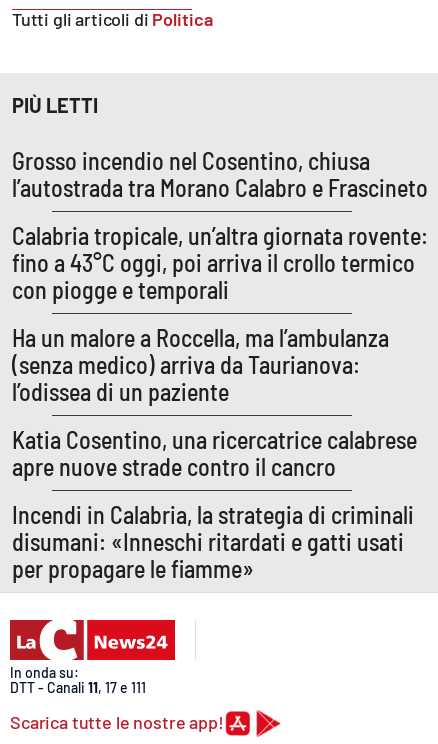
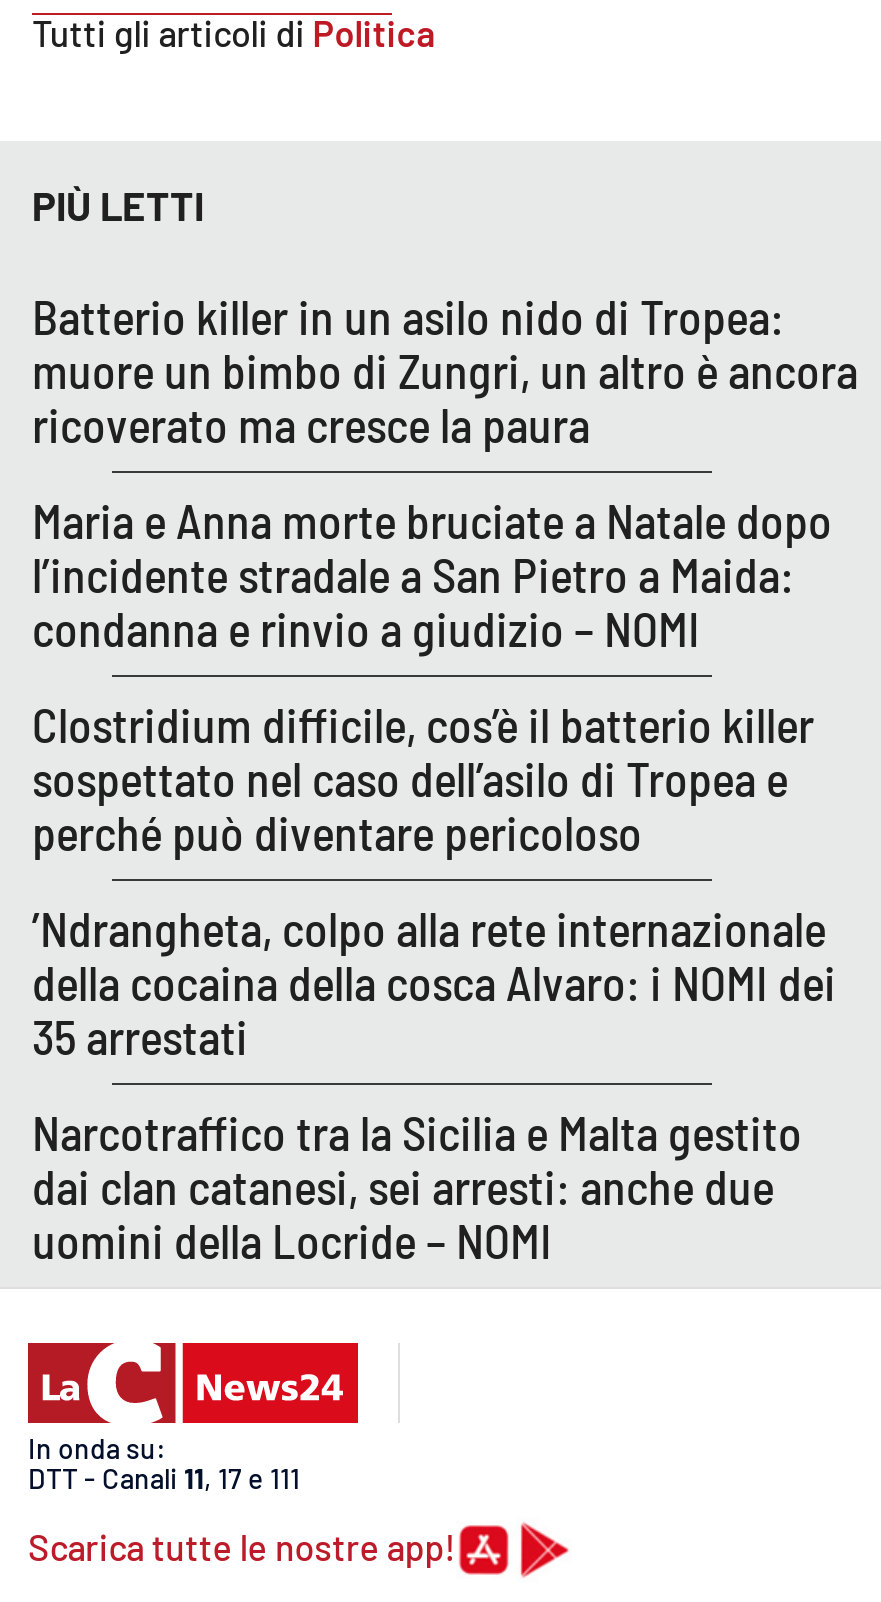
[12,146,428,202] Grosso incendio nel Cosentino, chiusa | l’autostrada tra Morano Calabro e Frascineto -> [32,288,858,454] Batterio killer in un asilo nido di Tropea: | muore un bimbo di Zungri, un altro è ancora | ricoverato ma cresce la paura
[12,221,428,304] Calabria tropicale, un’altra giornata rovente: | fino a 43°C oggi, poi arriva il crollo termico | con piogge e temporali -> [32,492,832,658] Maria e Anna morte bruciate a Natale dopo | l’incidente stradale a San Pietro a Maida: | condanna e rinvio a giudizio – NOMI
[12,323,389,406] Ha un malore a Roccella, ma l’ambulanza | (senza medico) arriva da Taurianova: | l’odissea di un paziente -> [32,696,814,862] Clostridium difficile, cos’è il batterio killer | sospettato nel caso dell’asilo di Tropea e | perché può diventare pericoloso
[12,425,417,481] Katia Cosentino, una ricercatrice calabrese | apre nuove strade contro il cancro -> [32,900,836,1066] ’Ndrangheta, colpo alla rete internazionale | della cocaina della cosca Alvaro: i NOMI dei | 35 arrestati
[12,500,414,583] Incendi in Calabria, la strategia di criminali | disumani: «Inneschi ritardati e gatti usati | per propagare le fiamme» -> [32,1104,802,1270] Narcotraffico tra la Sicilia e Malta gestito | dai clan catanesi, sei arresti: anche due | uomini della Locride – NOMI

